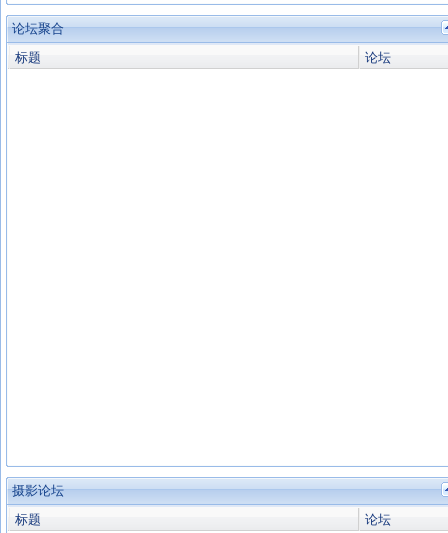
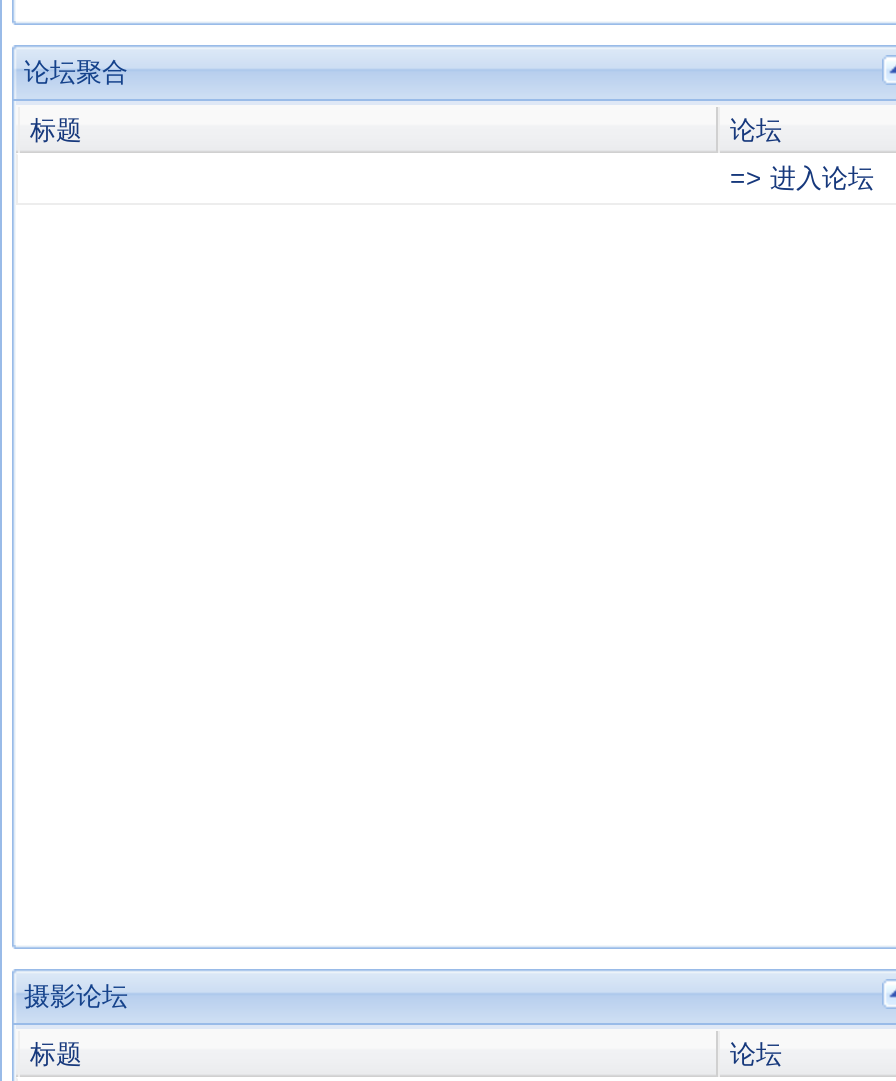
none -> [730,163,874,193] => 进入论坛

